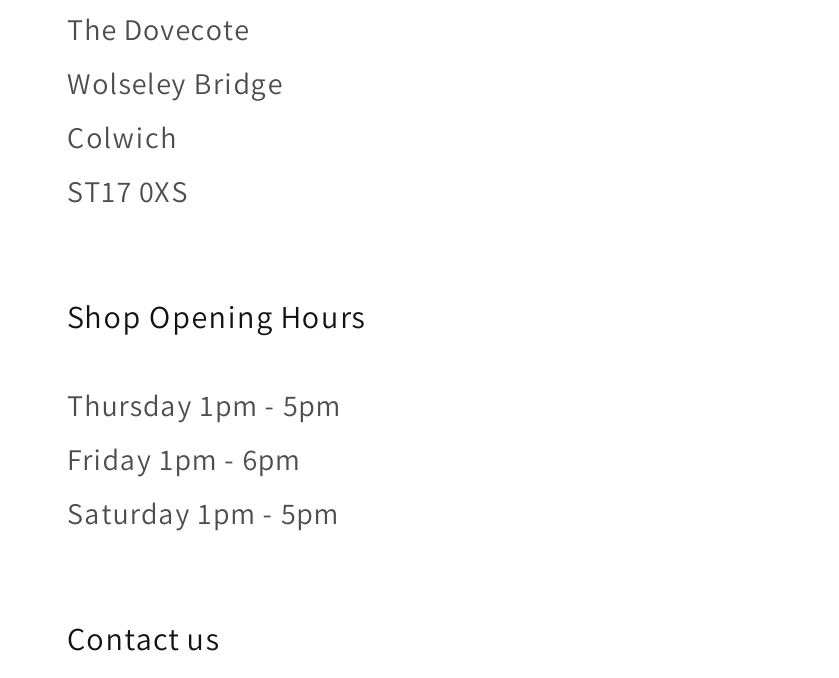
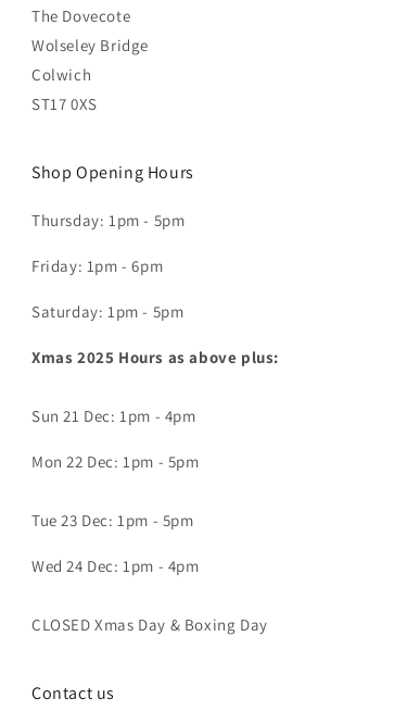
[67,386,341,532] Thursday 1pm - 5pm | Friday 1pm - 6pm | Saturday 1pm - 5pm -> [31,210,279,635] Thursday: 1pm - 5pm | Friday: 1pm - 6pm | Saturday: 1pm - 5pm | Xmas 2025 Hours as above plus: | Sun 21 Dec: 1pm - 4pm | Mon 22 Dec: 1pm - 5pm | Tue 23 Dec: 1pm - 5pm | Wed 24 Dec: 1pm - 4pm | CLOSED Xmas Day & Boxing Day

